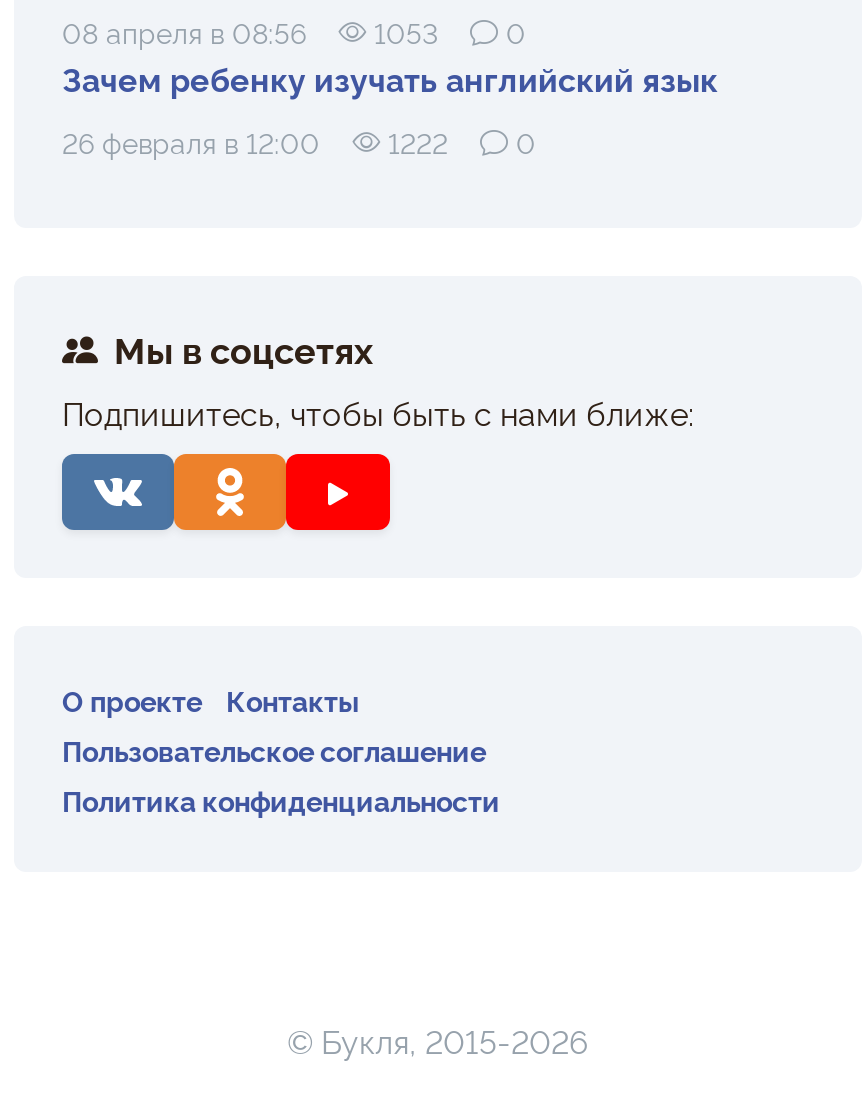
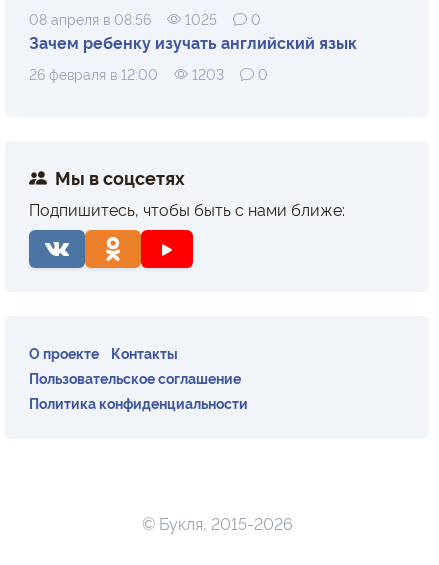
[374,11,438,49] 1053 -> [185,8,217,27] 1025
[388,121,448,159] 1222 -> [192,63,224,82] 1203

